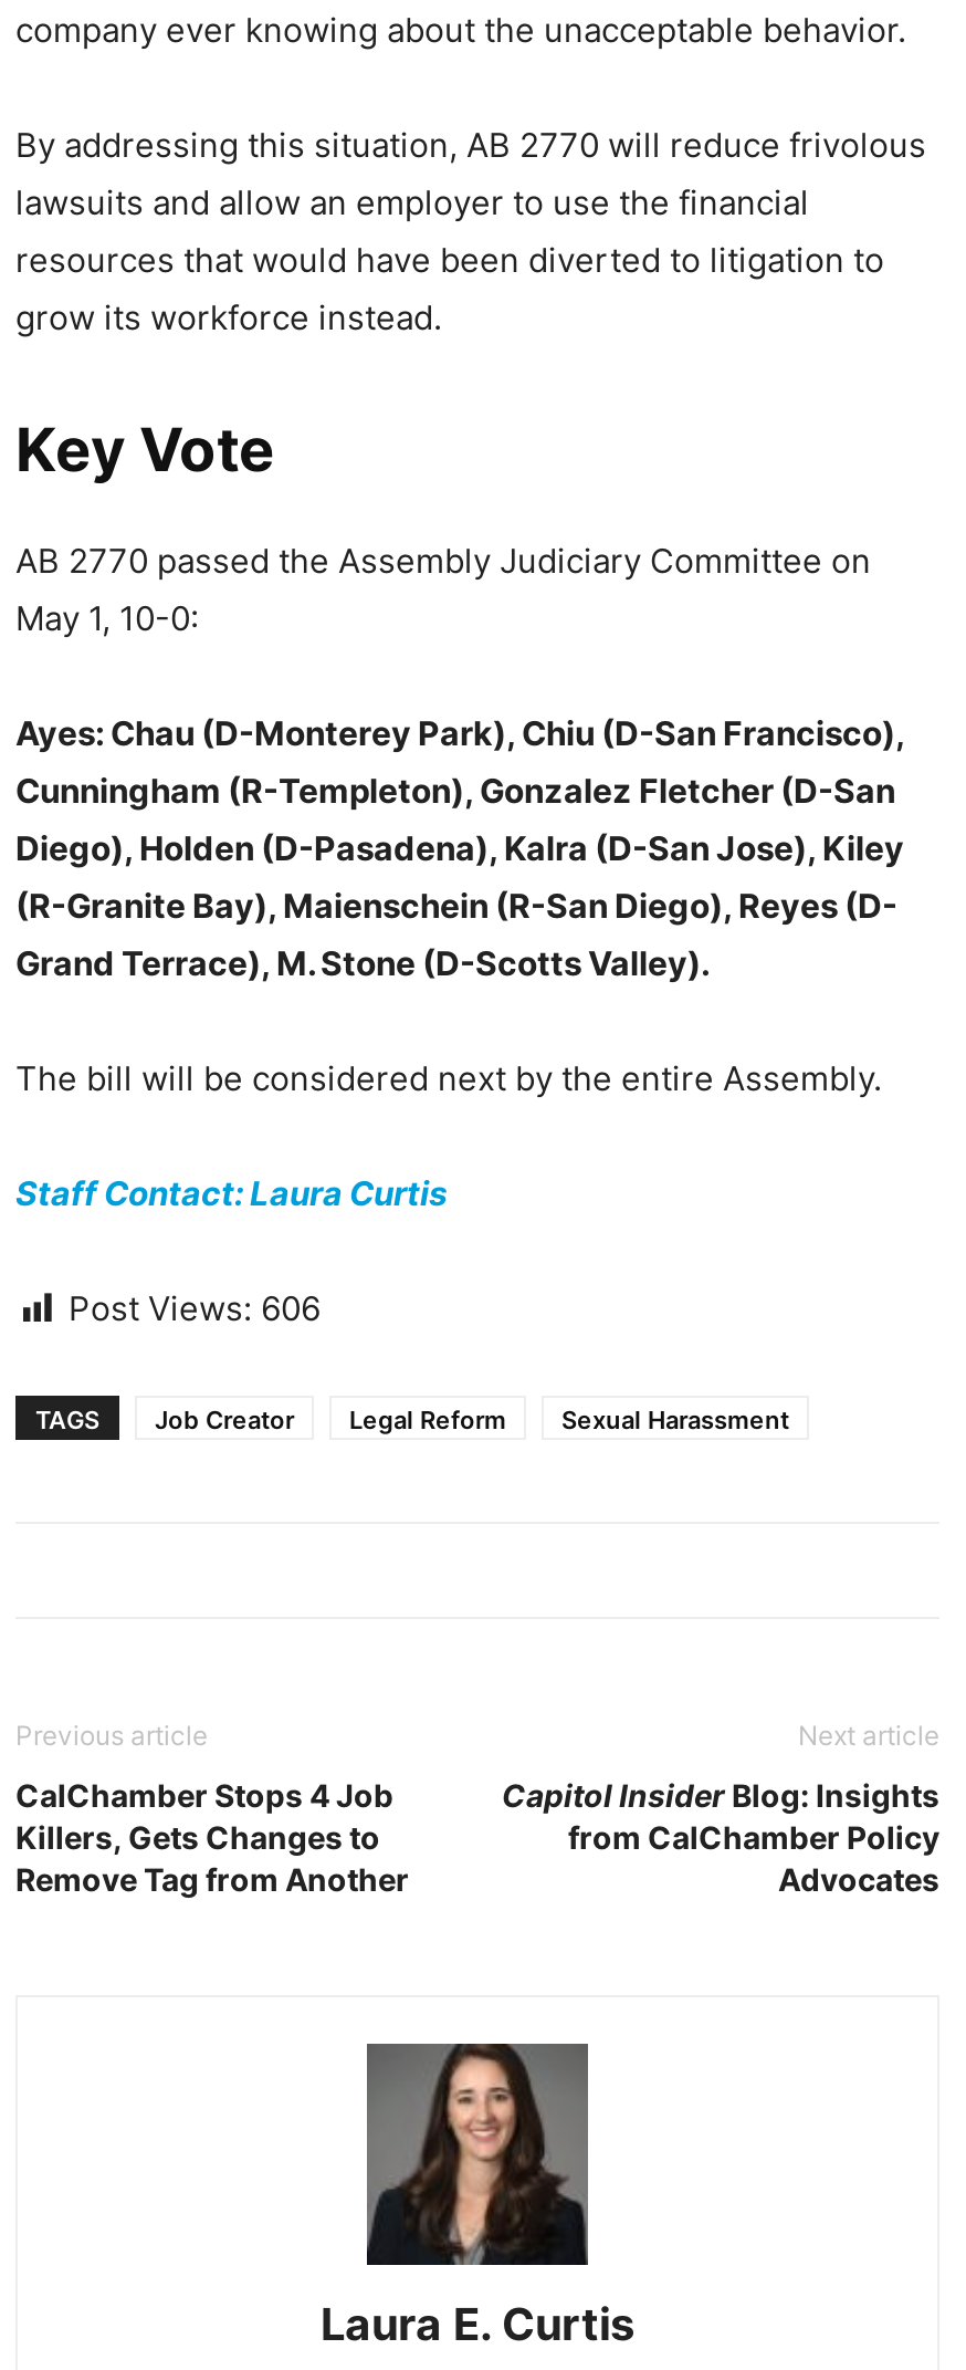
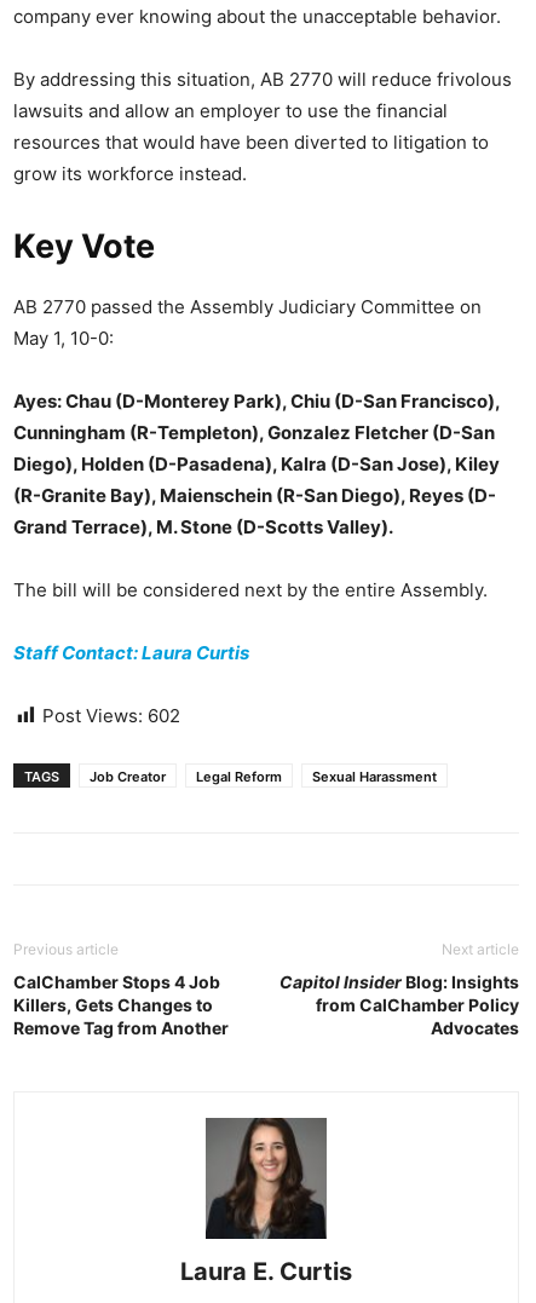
[69,1287,321,1329] Post Views: 606 -> [42,704,180,727] Post Views: 602

